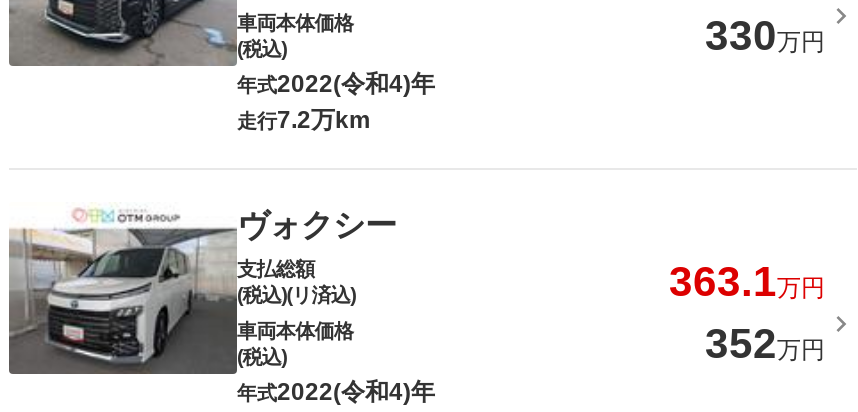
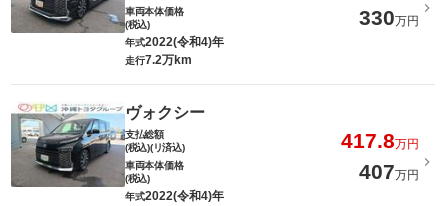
[9,208,237,372] [image] -> [11,103,124,187] [image]
[669,258,825,304] 363.1万円 -> [341,129,419,152] 417.8万円
[705,320,825,366] 352万円 -> [359,160,419,183] 407万円

